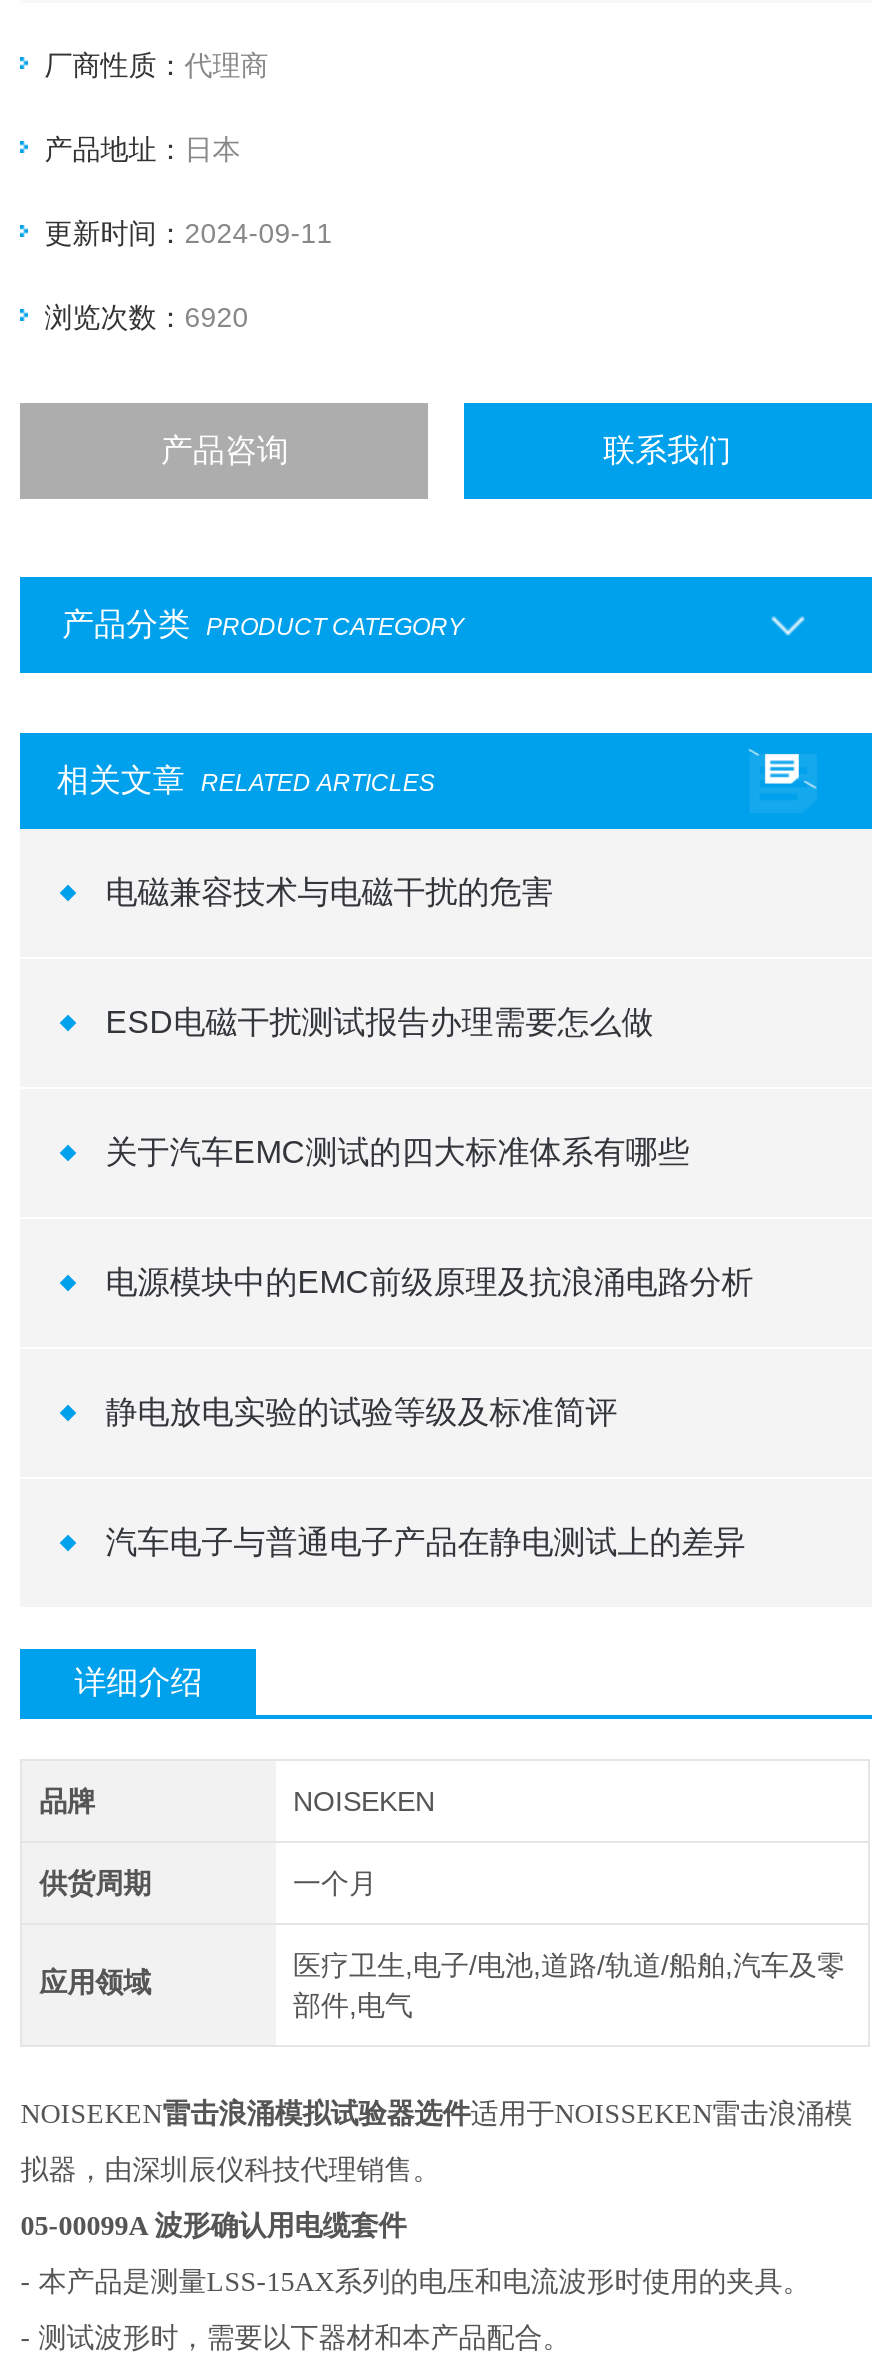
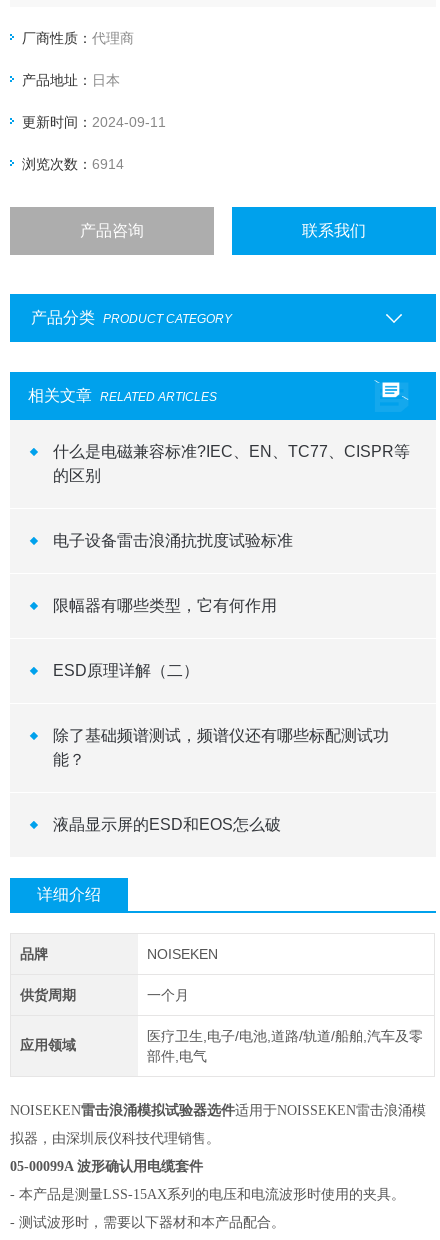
[44,301,248,333] 浏览次数：6920 -> [22,156,124,172] 浏览次数：6914
[106,875,554,909] 电磁兼容技术与电磁干扰的危害 -> [53,443,410,484] 什么是电磁兼容标准?IEC、EN、TC77、CISPR等 | 的区别
[106,1005,654,1039] ESD电磁干扰测试报告办理需要怎么做 -> [53,532,293,549] 电子设备雷击浪涌抗扰度试验标准
[106,1135,690,1169] 关于汽车EMC测试的四大标准体系有哪些 -> [53,597,277,614] 限幅器有哪些类型，它有何作用
[106,1265,754,1299] 电源模块中的EMC前级原理及抗浪涌电路分析 -> [53,662,199,679] ESD原理详解（二）
[106,1395,618,1429] 静电放电实验的试验等级及标准简评 -> [53,727,389,768] 除了基础频谱测试，频谱仪还有哪些标配测试功 | 能？
[106,1525,746,1559] 汽车电子与普通电子产品在静电测试上的差异 -> [53,816,281,833] 液晶显示屏的ESD和EOS怎么破

